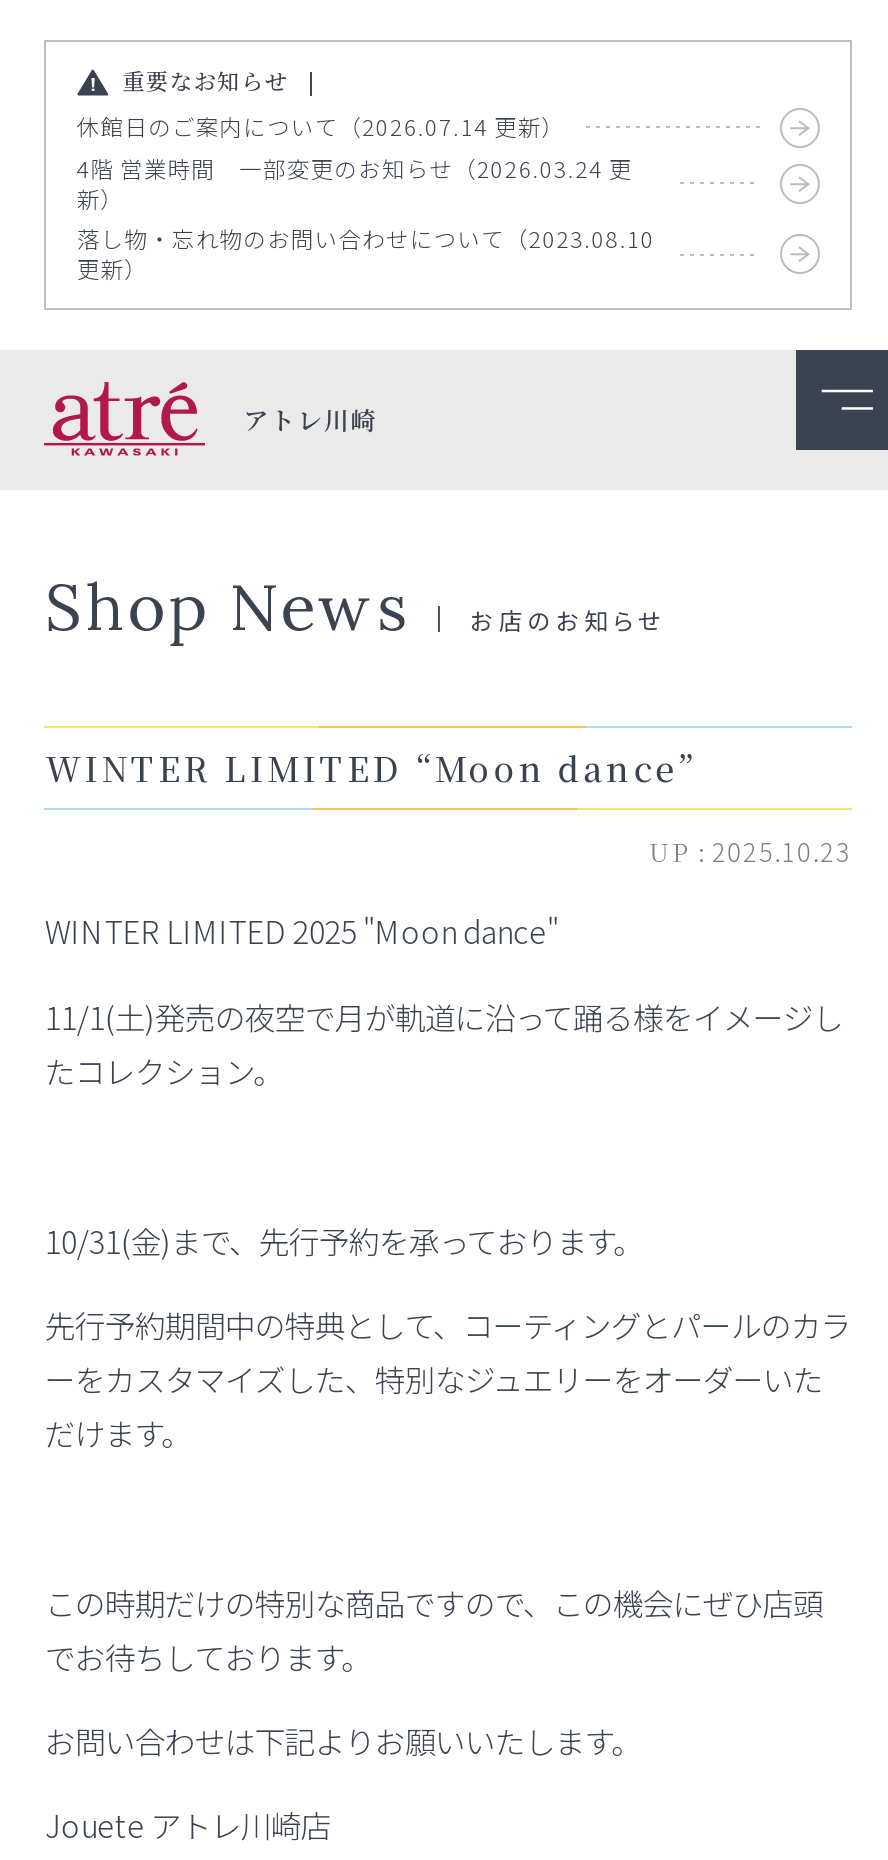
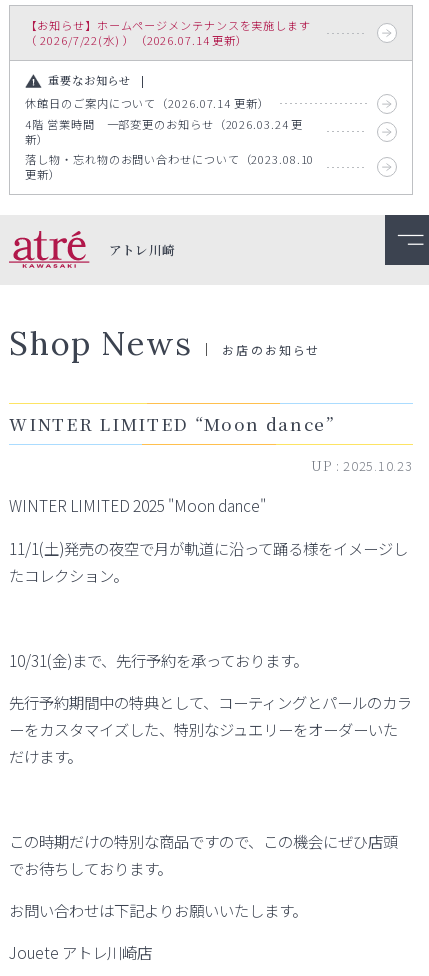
none -> [25,17,311,48] 【お知らせ】ホームページメンテナンスを実施します | （ 2026/7/22(水) ）（2026.07.14 更新）

